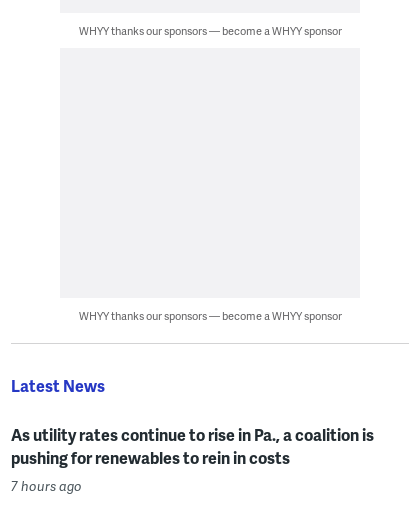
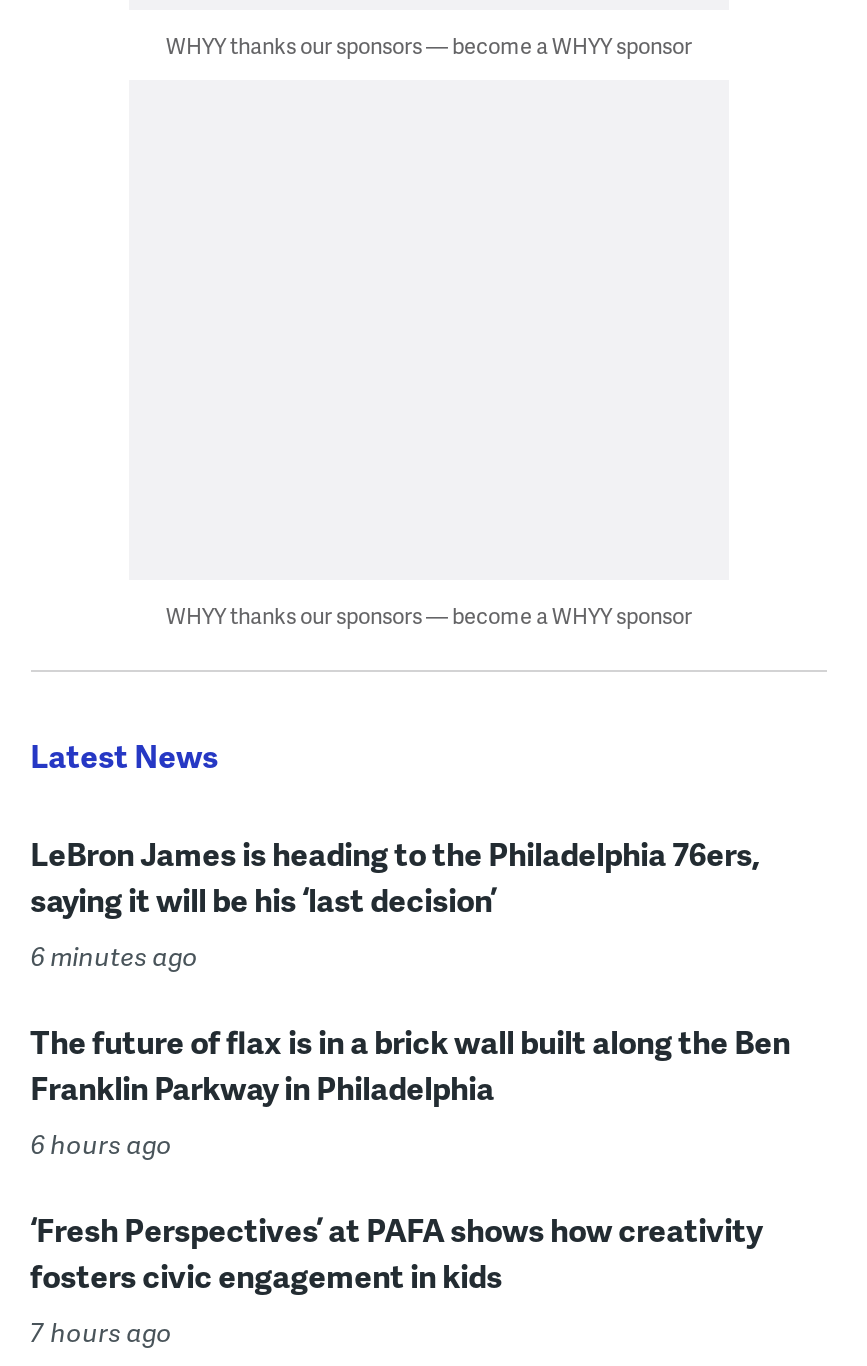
[11,423,374,469] As utility rates continue to rise in Pa., a coalition is | pushing for renewables to rein in costs -> [30,829,790,1297] LeBron James is heading to the Philadelphia 76ers, | saying it will be his ‘last decision’ | 6 minutes ago | The future of flax is in a brick wall built along the Ben | Franklin Parkway in Philadelphia | 6 hours ago | ‘Fresh Perspectives’ at PAFA shows how creativity | fosters civic engagement in kids

